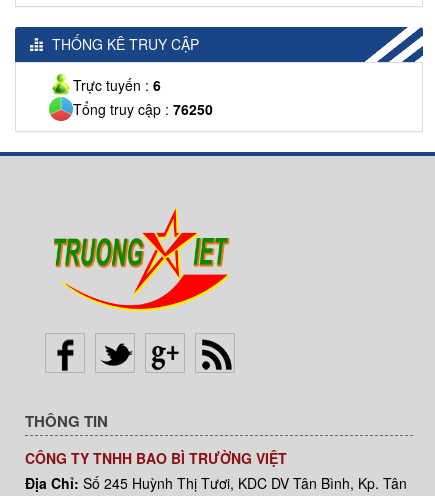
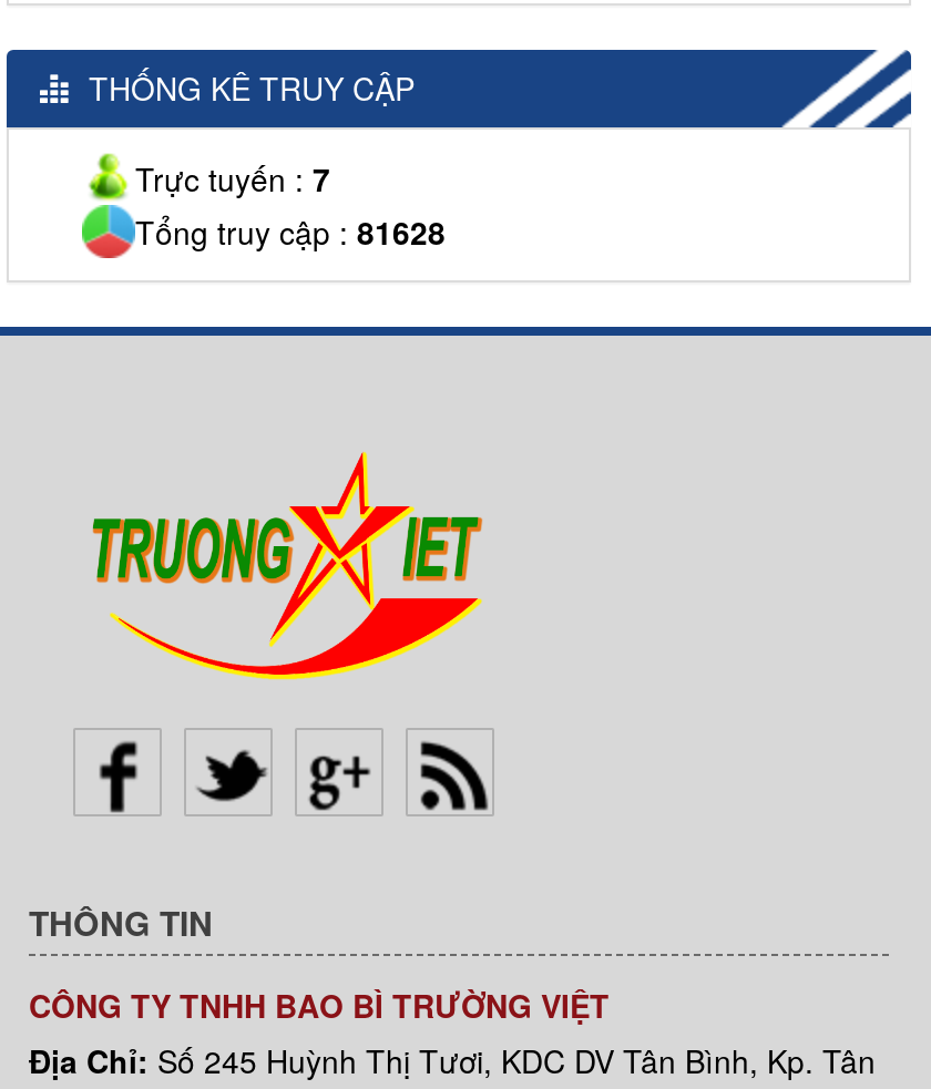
[73,75,161,95] Trực tuyến : 6 -> [135,156,330,200] Trực tuyến : 7
[73,99,213,119] Tổng truy cập : 76250 -> [135,209,446,253] Tổng truy cập : 81628

